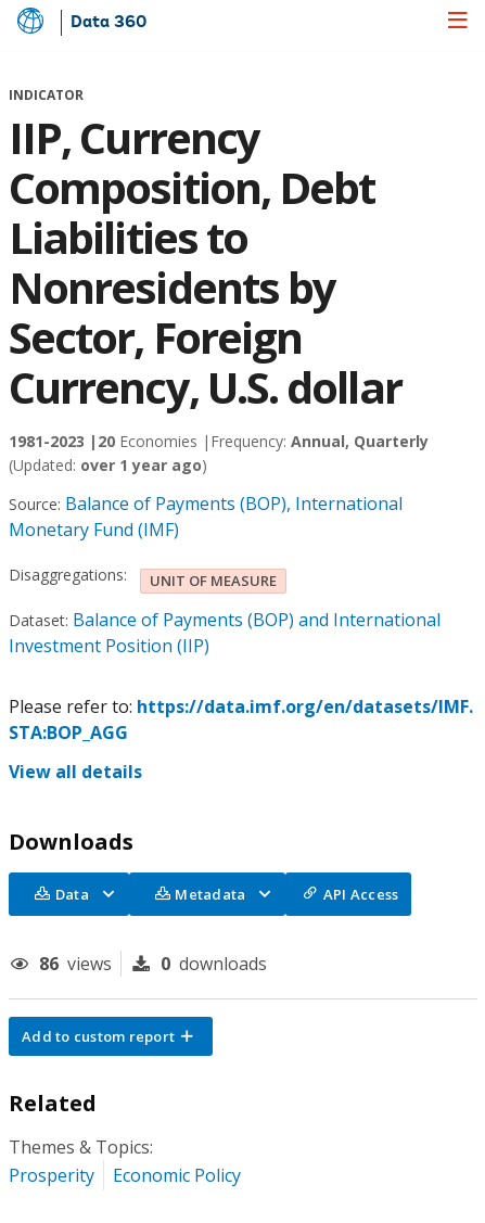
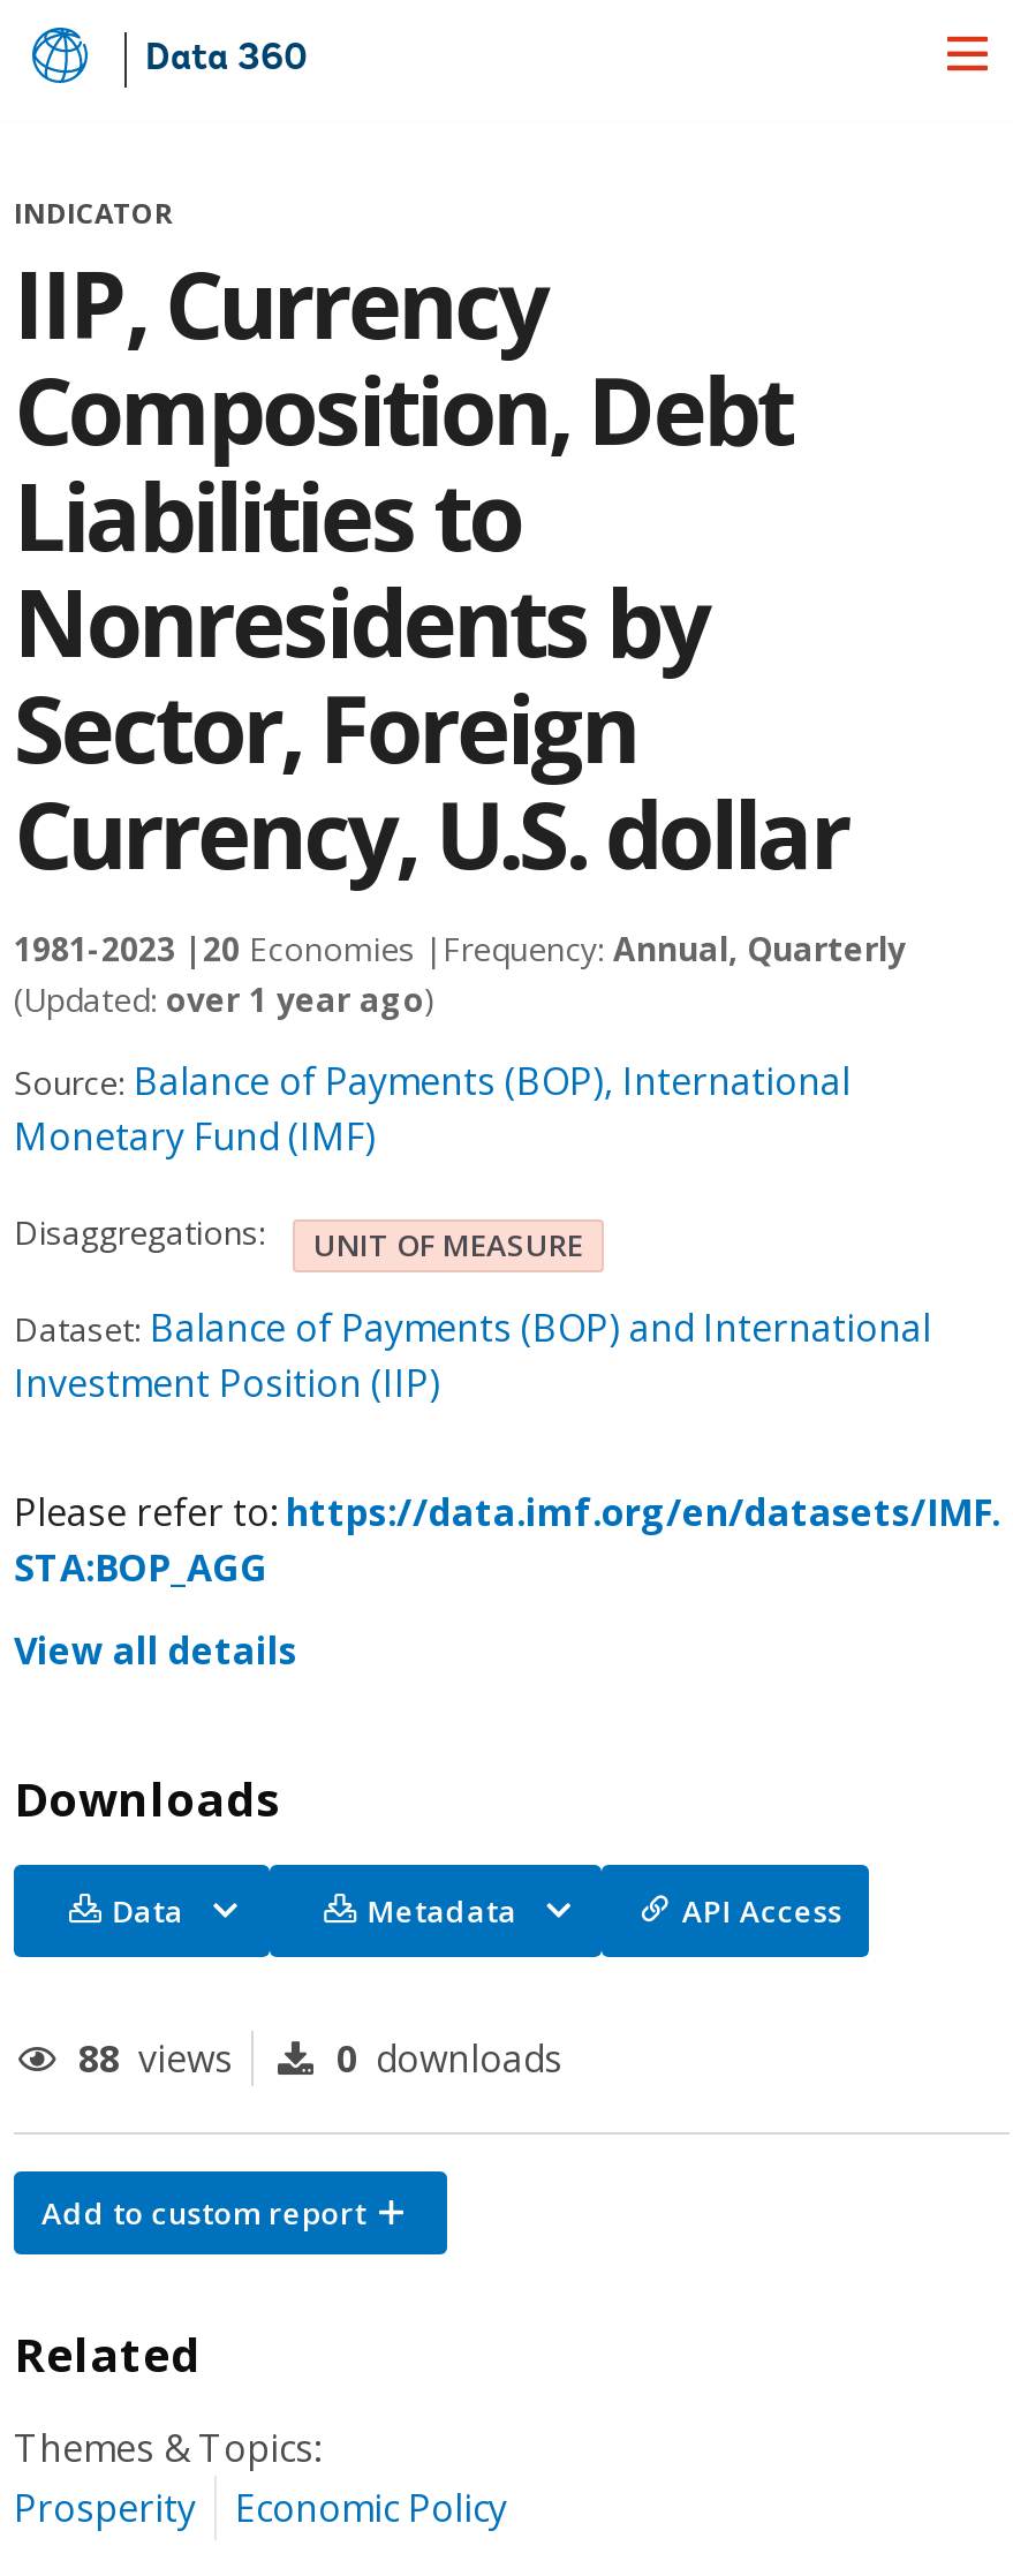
[39,952,112,976] 86 views -> [78,2033,233,2084] 88 views

